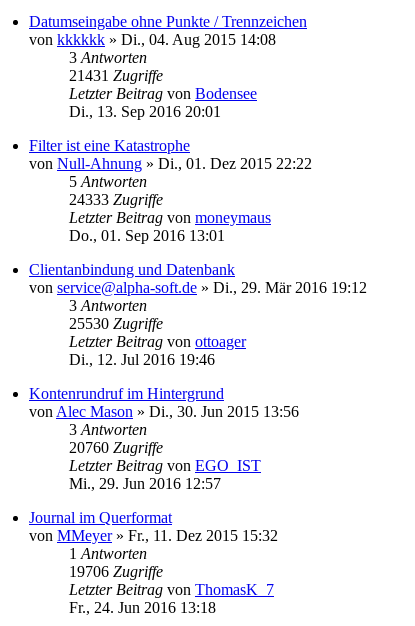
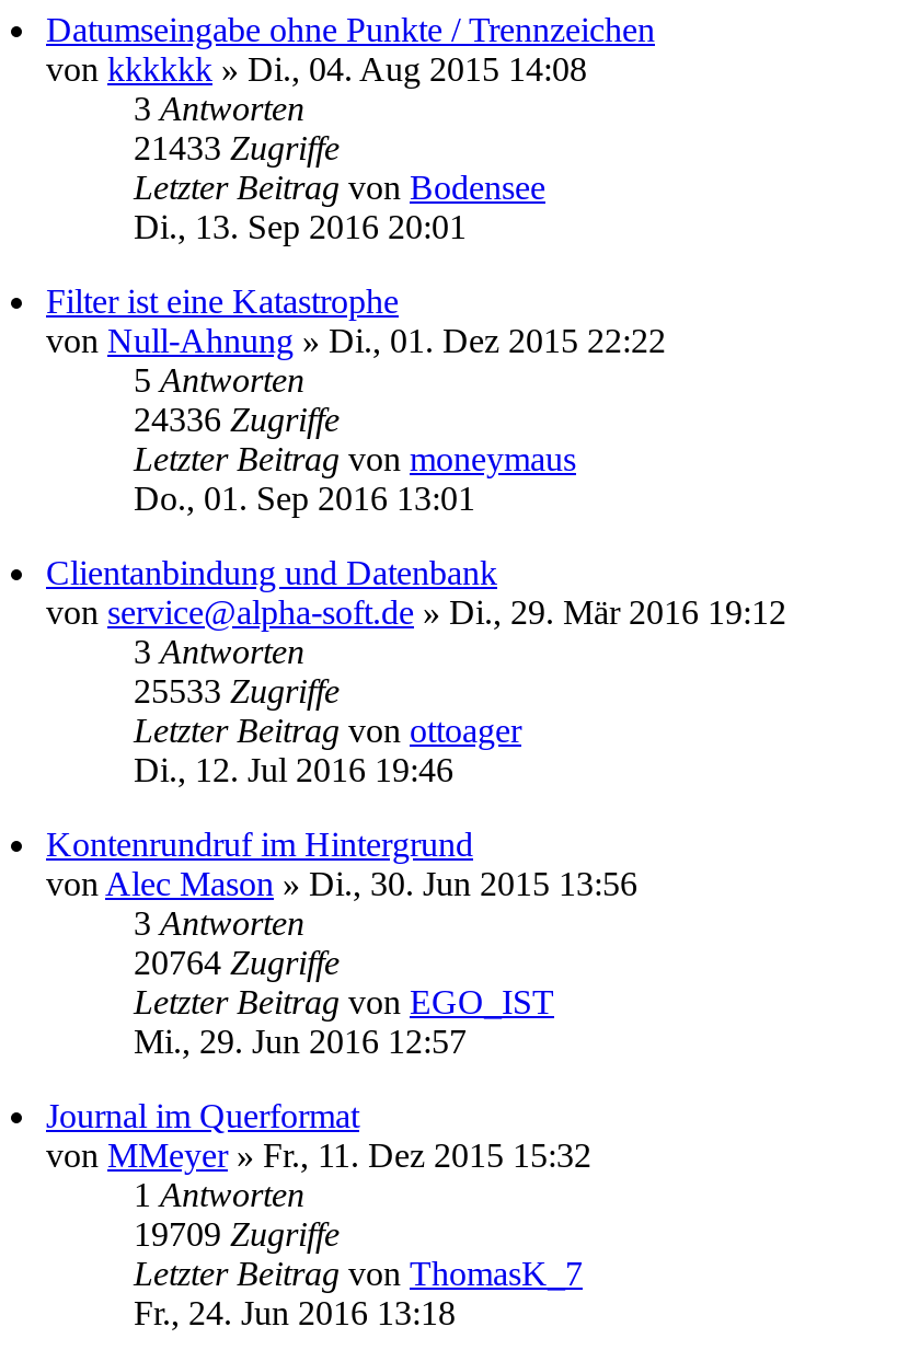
[69,67,163,84] 21431 Zugriffe -> [134,129,340,166] 21433 Zugriffe
[69,191,163,208] 24333 Zugriffe -> [134,401,340,438] 24336 Zugriffe
[69,315,163,332] 25530 Zugriffe -> [134,672,340,709] 25533 Zugriffe
[69,439,163,456] 20760 Zugriffe -> [134,944,340,981] 20764 Zugriffe
[69,563,163,580] 19706 Zugriffe -> [134,1215,340,1252] 19709 Zugriffe

